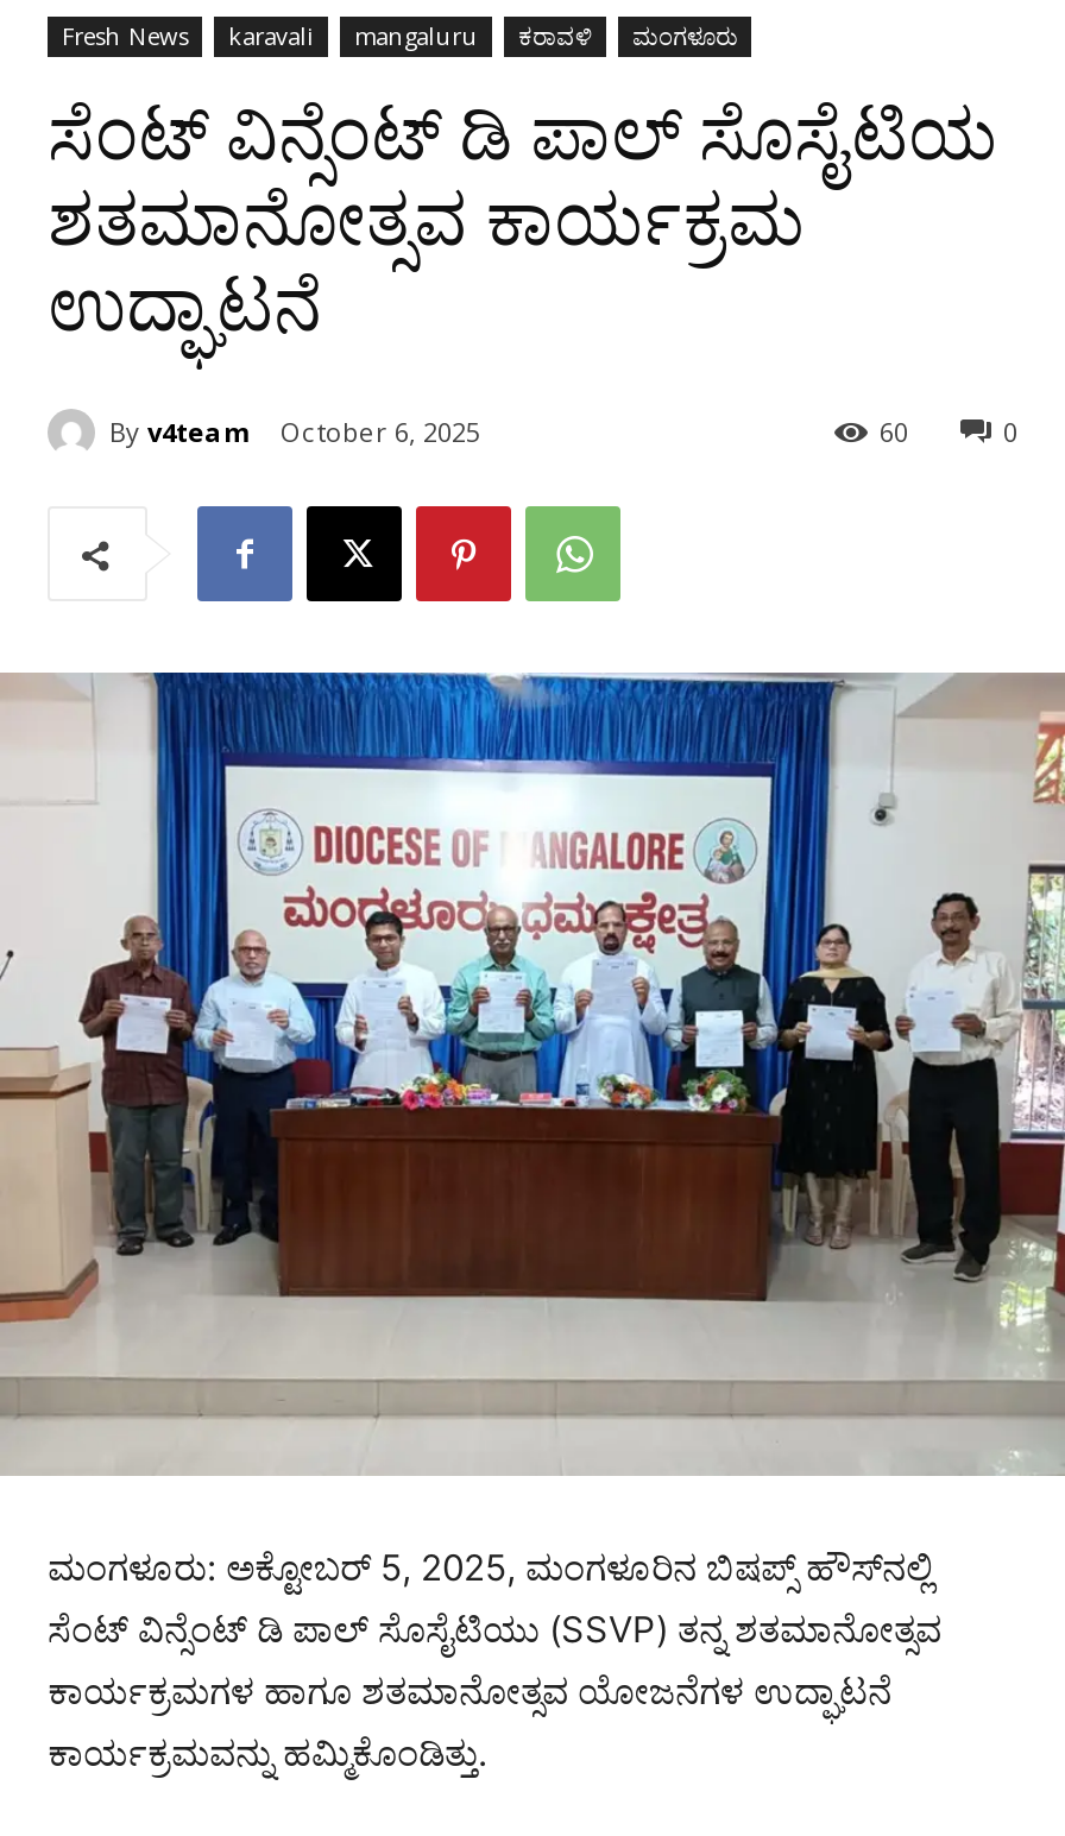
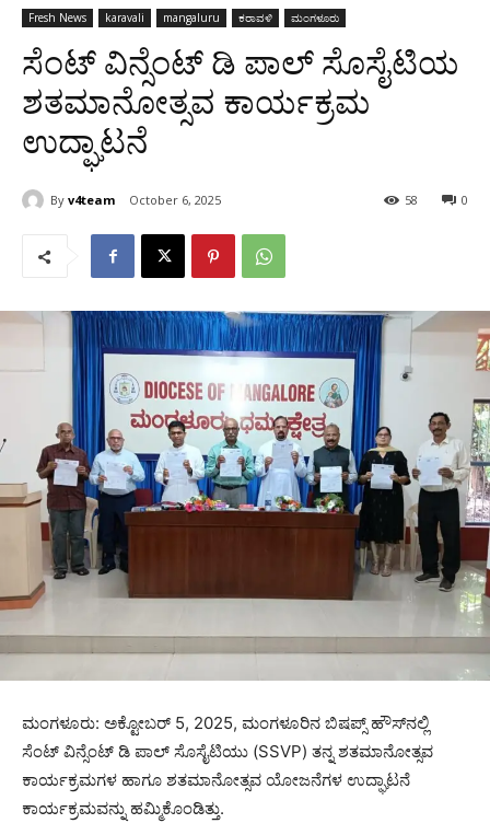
[880,415,908,450] 60 -> [405,192,418,208] 58

